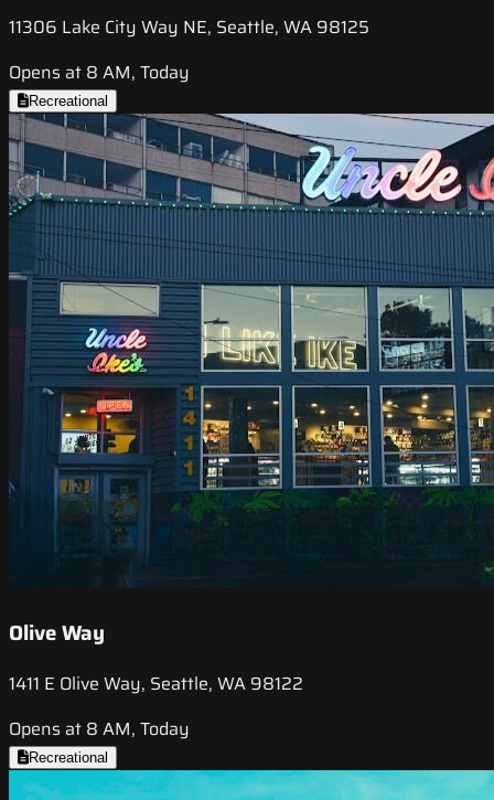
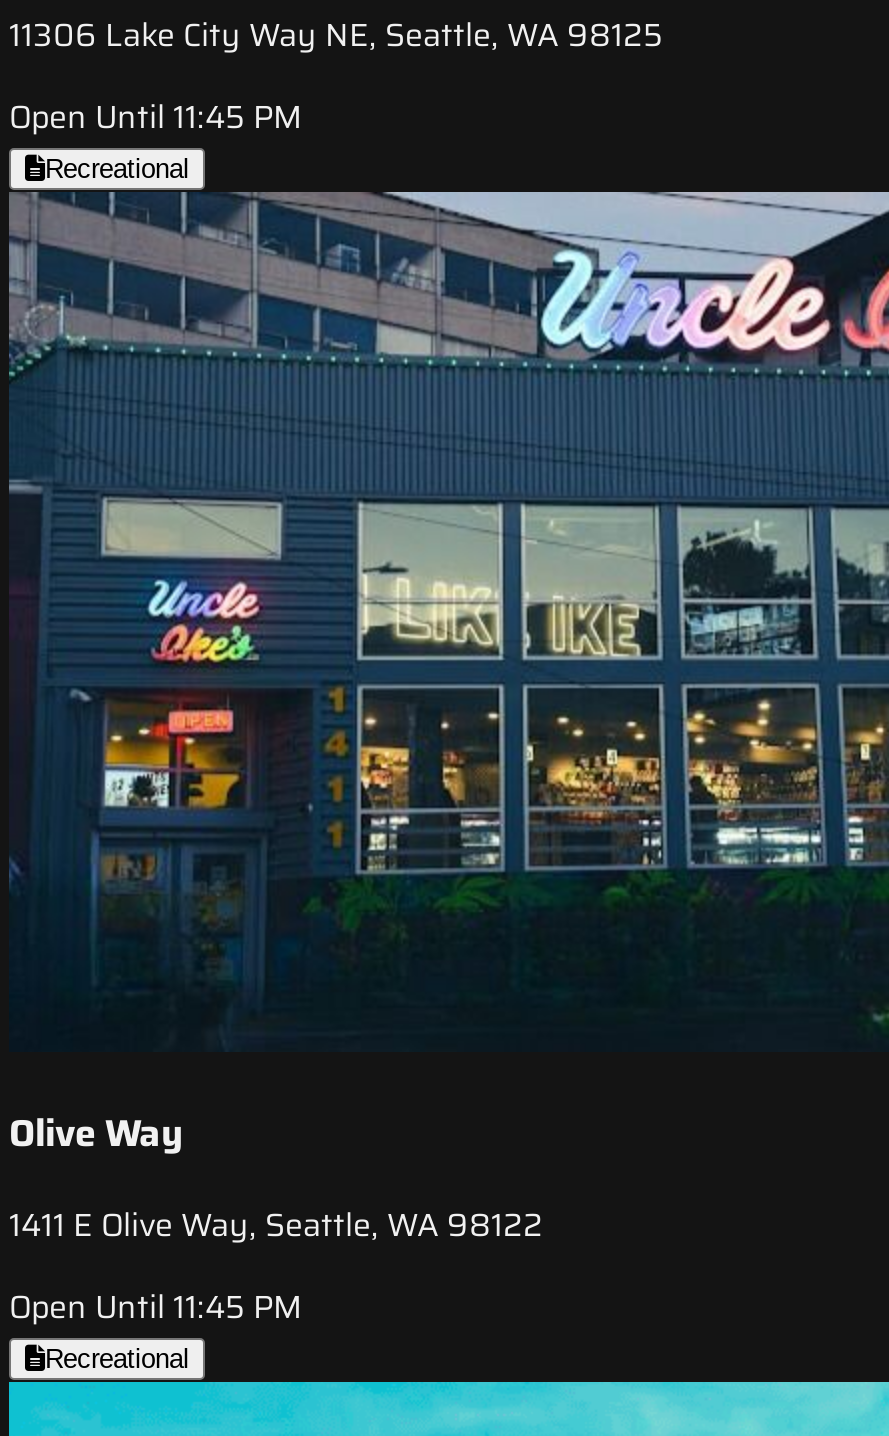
[9,59,190,87] Opens at 8 AM, Today -> [9,93,303,143] Open Until 11:45 PM
[9,715,190,742] Opens at 8 AM, Today -> [9,1282,303,1332] Open Until 11:45 PM

